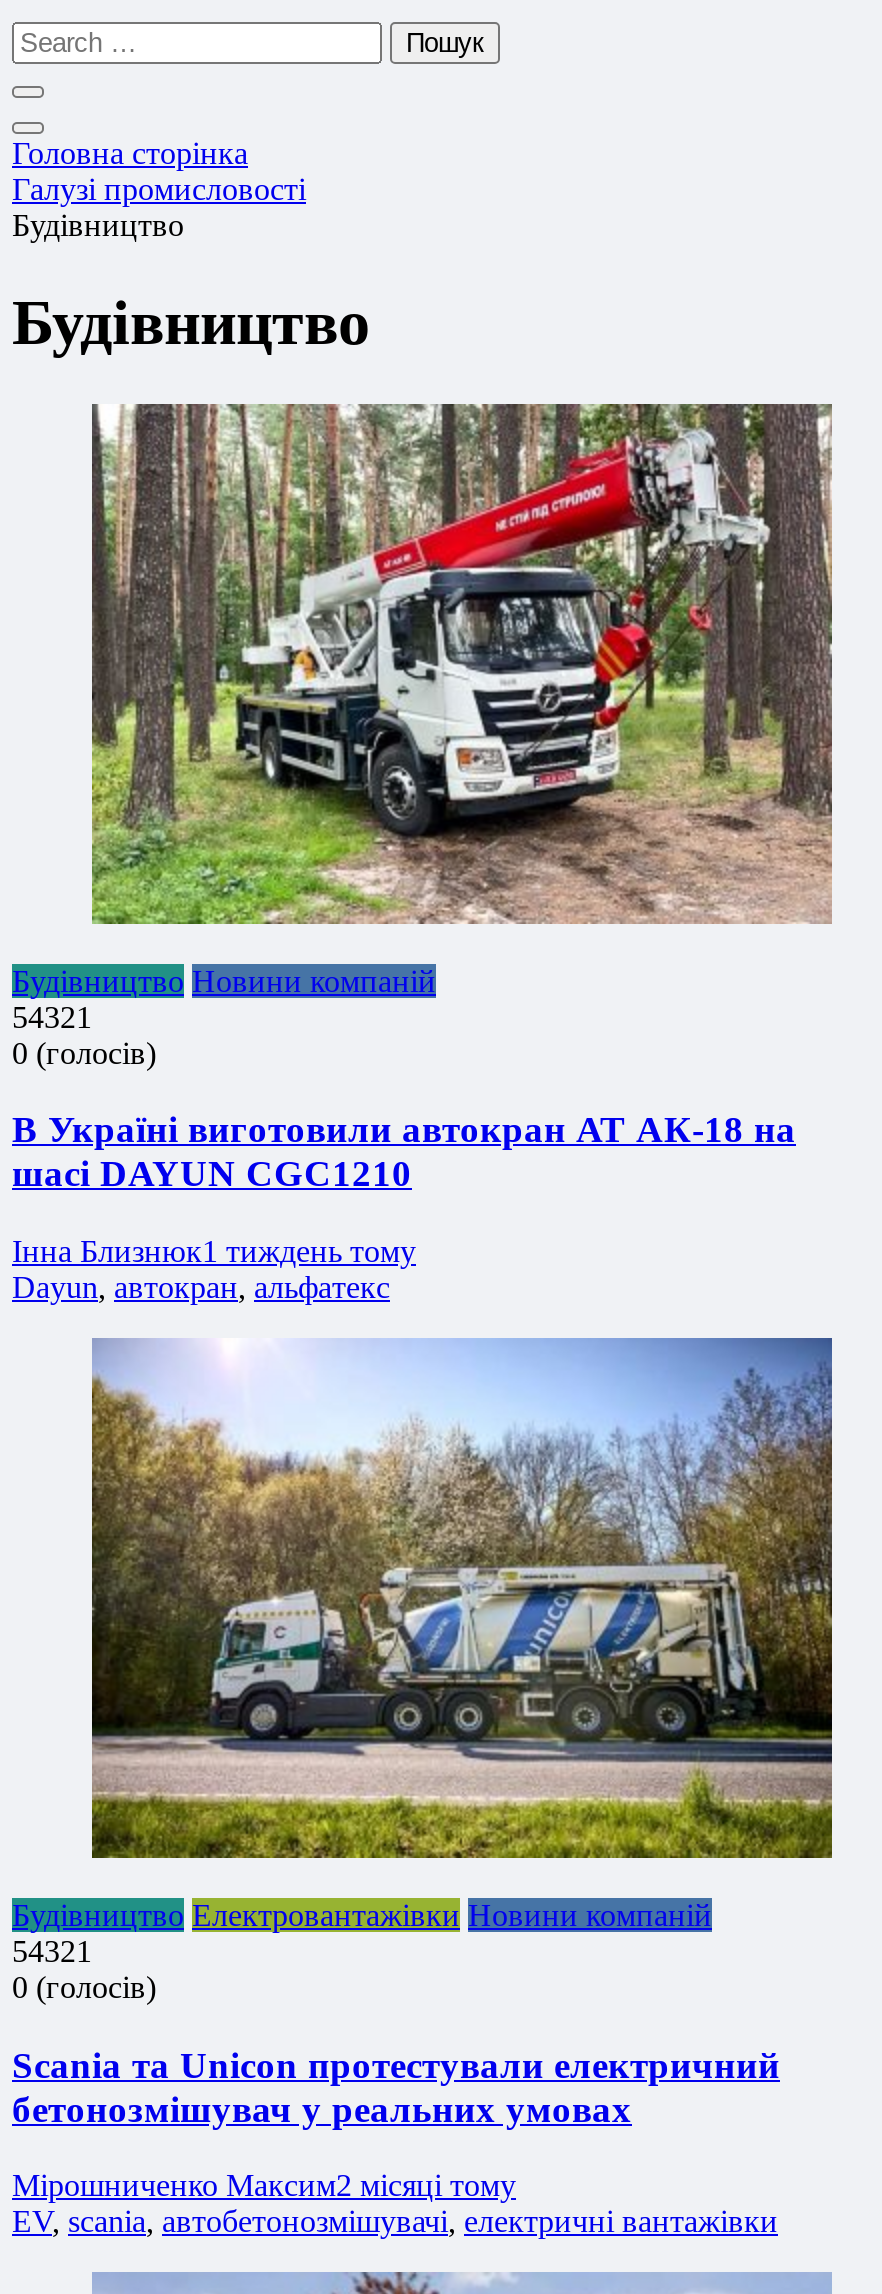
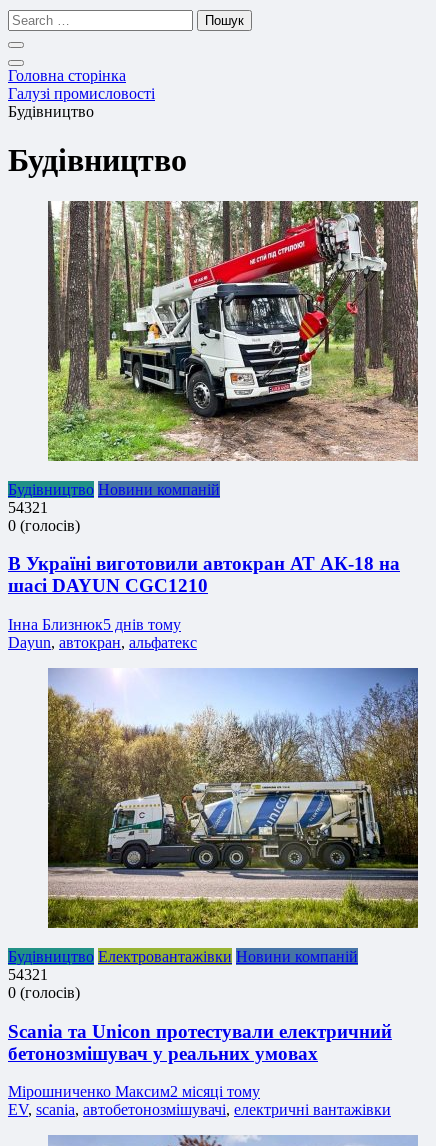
[12,1234,416,1268] Інна Близнюк1 тиждень тому -> [8,616,181,633] Інна Близнюк5 днів тому

